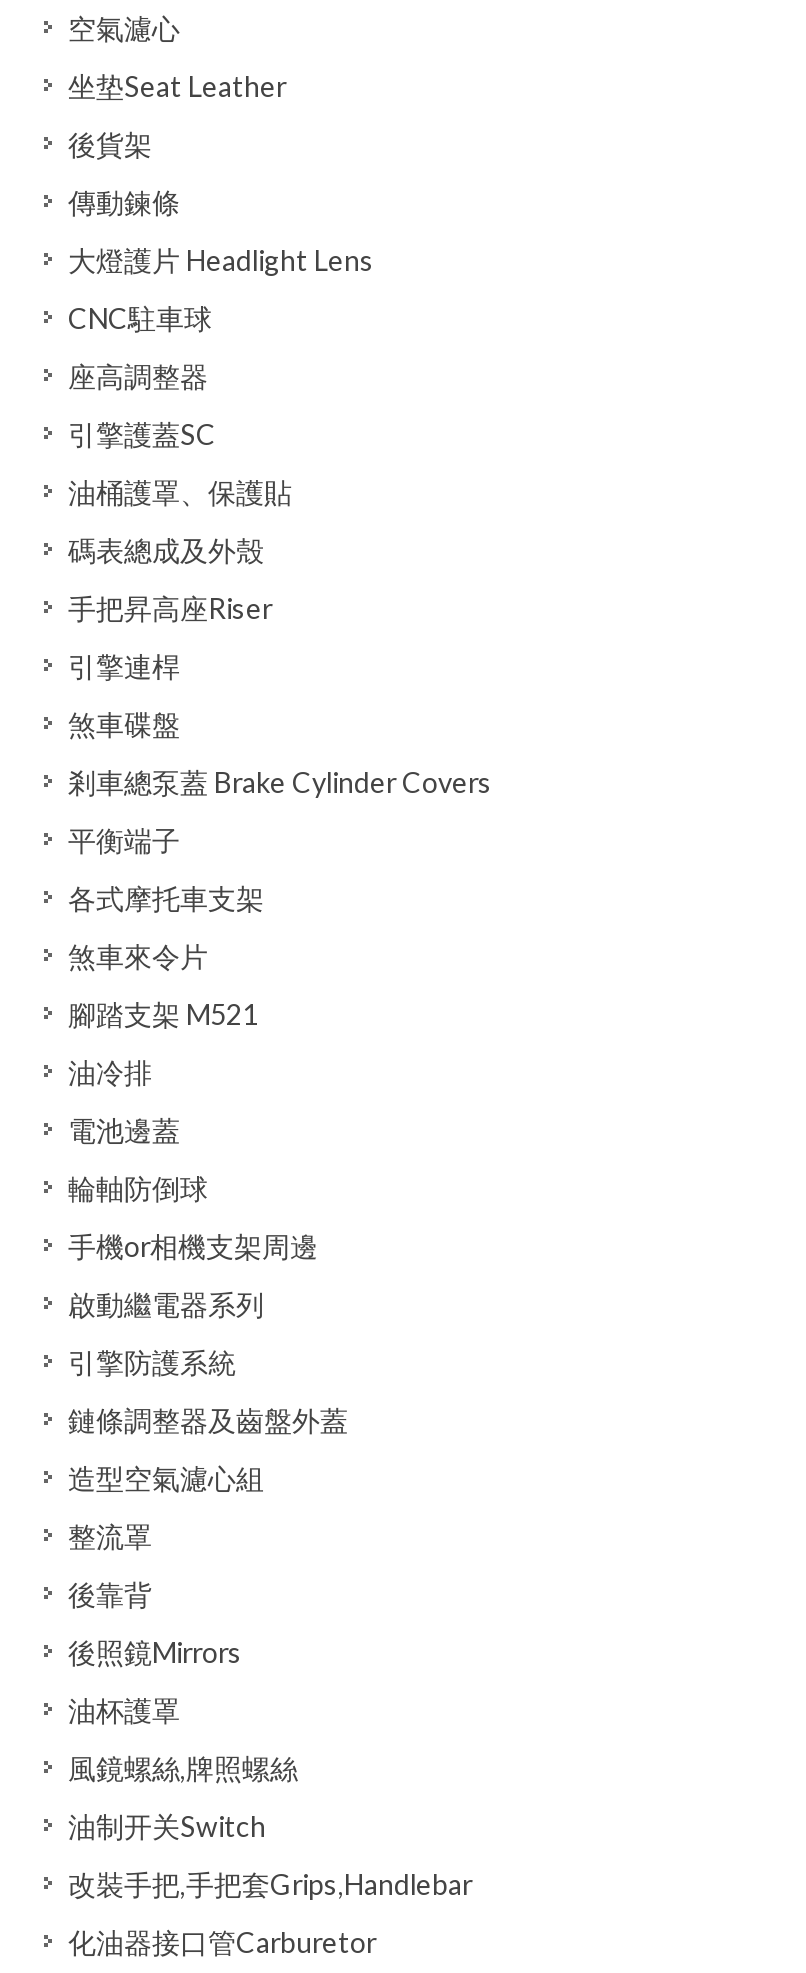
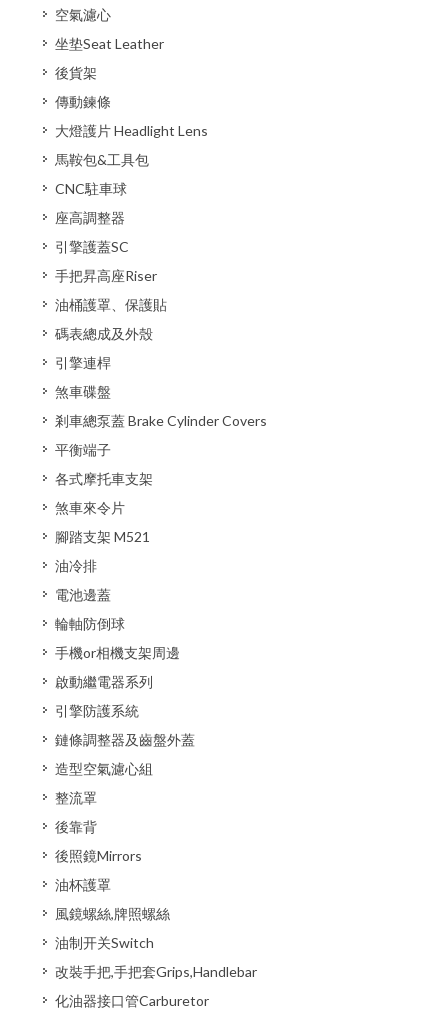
none -> [55,151,149,168] 馬鞍包&工具包
moved [68,476,292,568] -> [55,296,167,342]: 油桶護罩、保護貼 | 碼表總成及外殼
moved [68,592,272,626] -> [55,267,157,284]: 手把昇高座Riser

